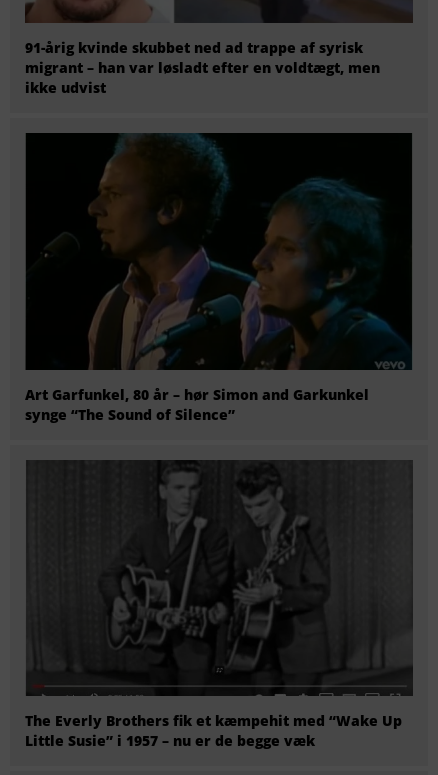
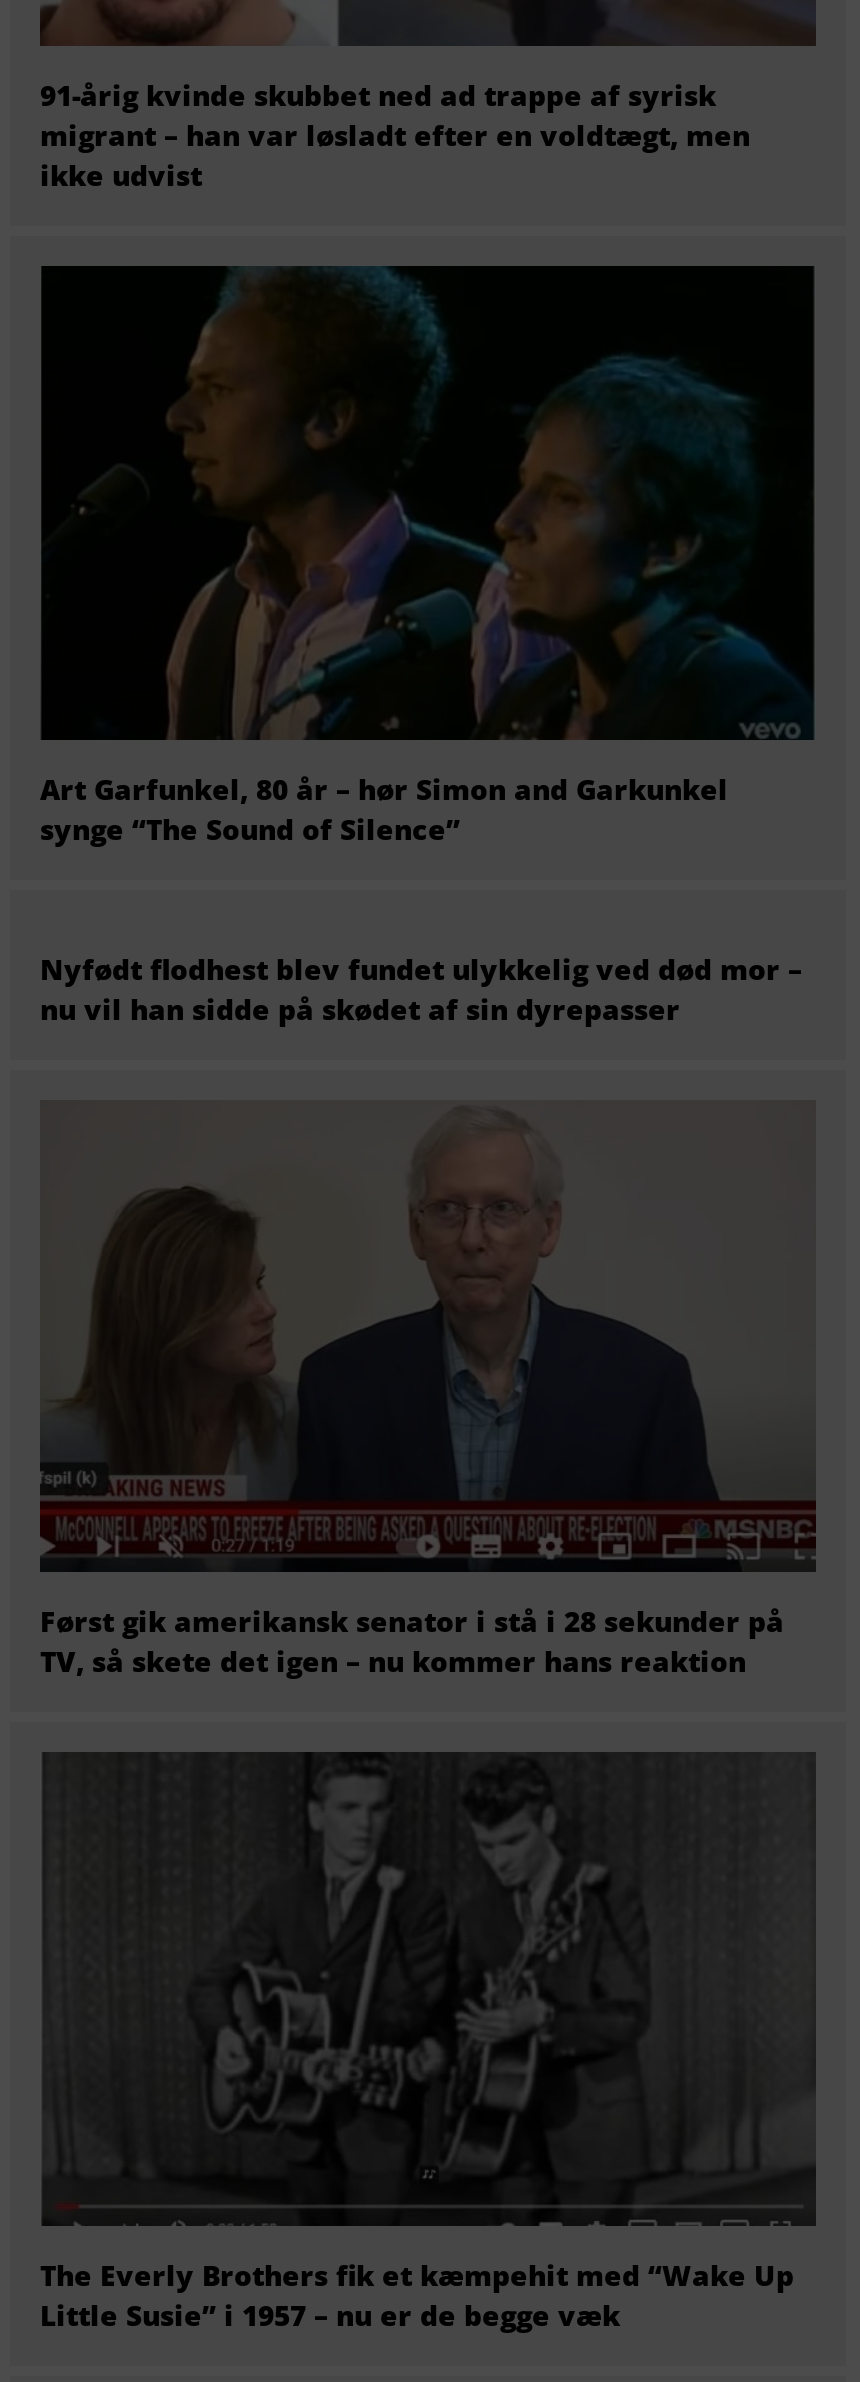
none -> [38,1100,818,1680] [image] | Først gik amerikansk senator i stå i 28 sekunder på | TV, så skete det igen – nu kommer hans reaktion
none -> [40,949,802,1027] Nyfødt flodhest blev fundet ulykkelig ved død mor – | nu vil han sidde på skødet af sin dyrepasser

